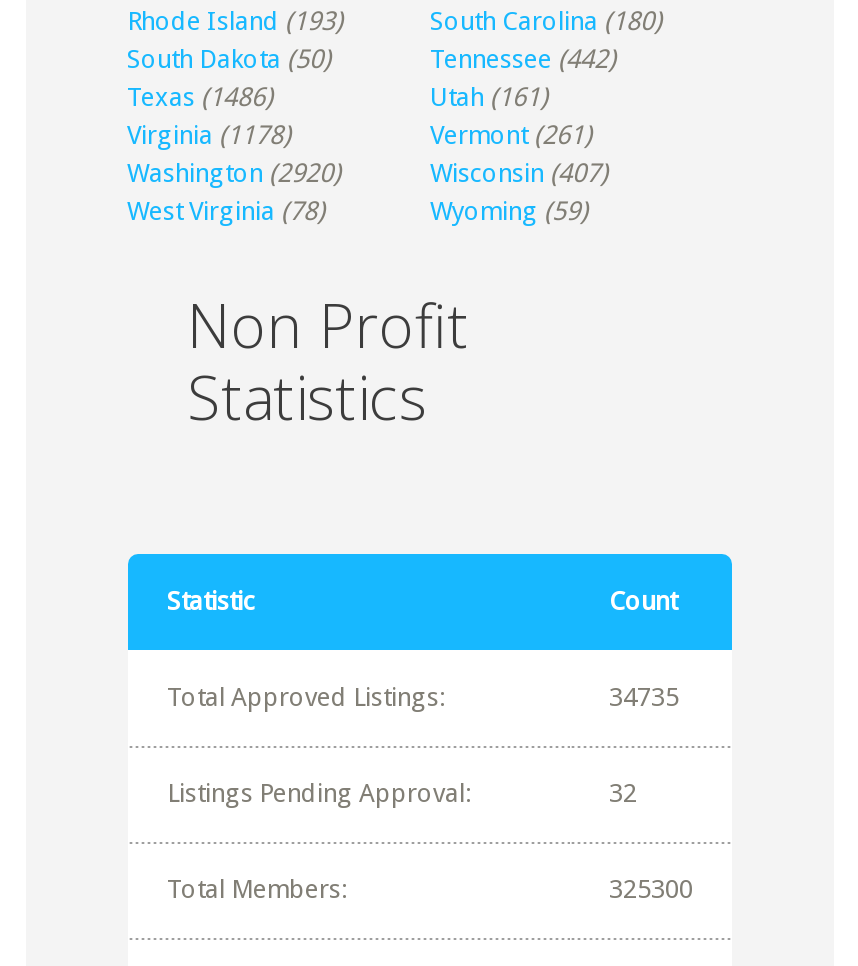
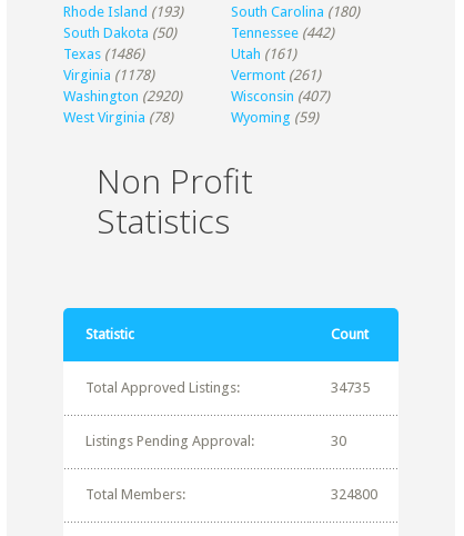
[609,778,637,808] 32 -> [330,433,346,449] 30
[609,874,693,904] 325300 -> [330,486,377,503] 324800

